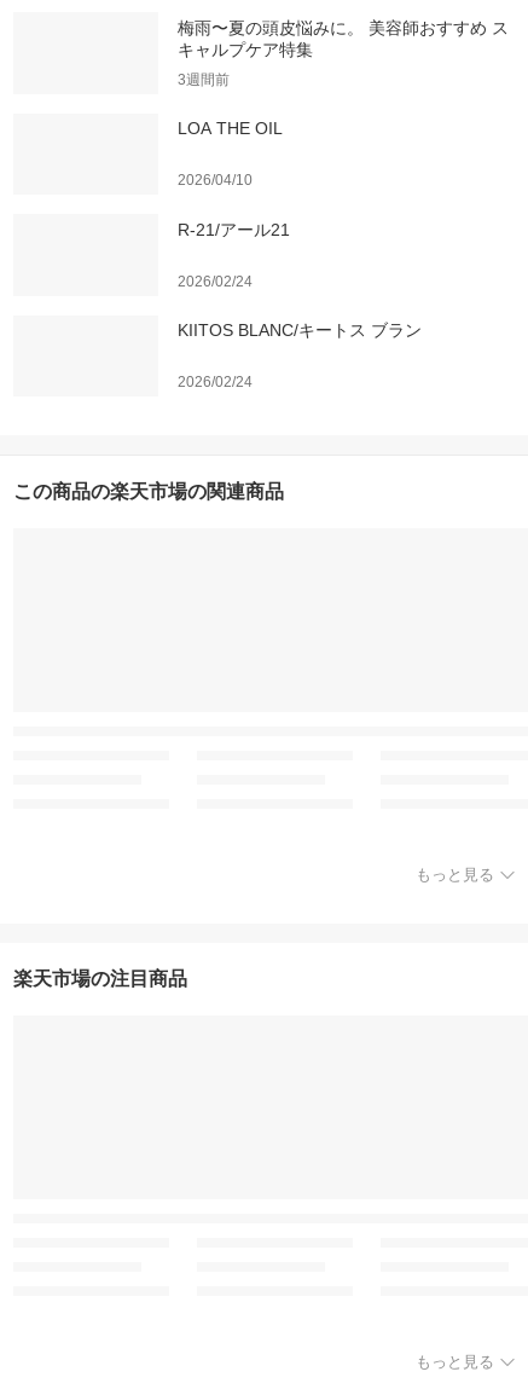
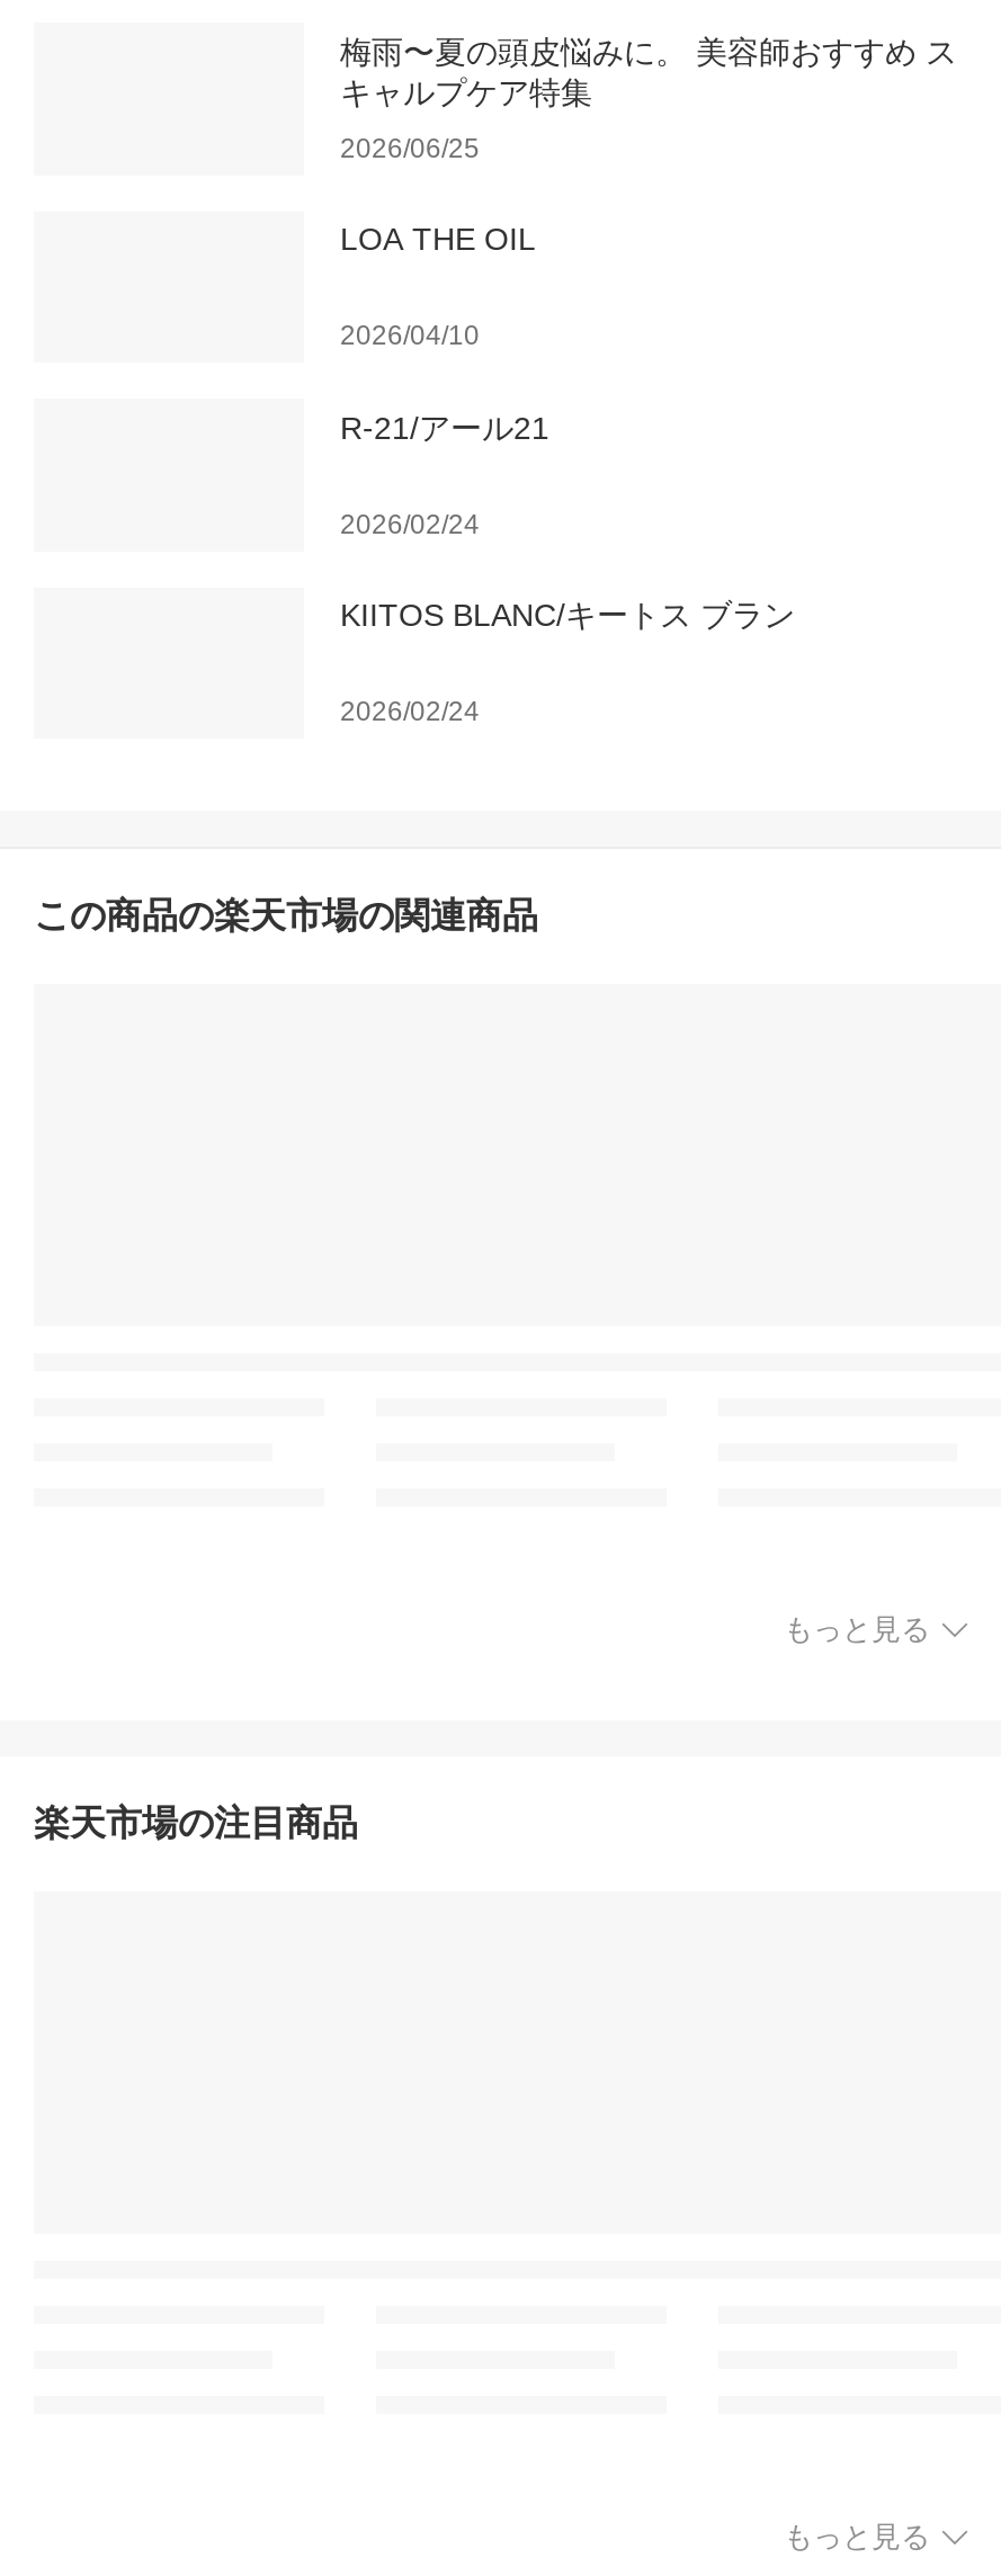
[178,71,230,88] 3週間前 -> [340,132,480,164] 2026/06/25

